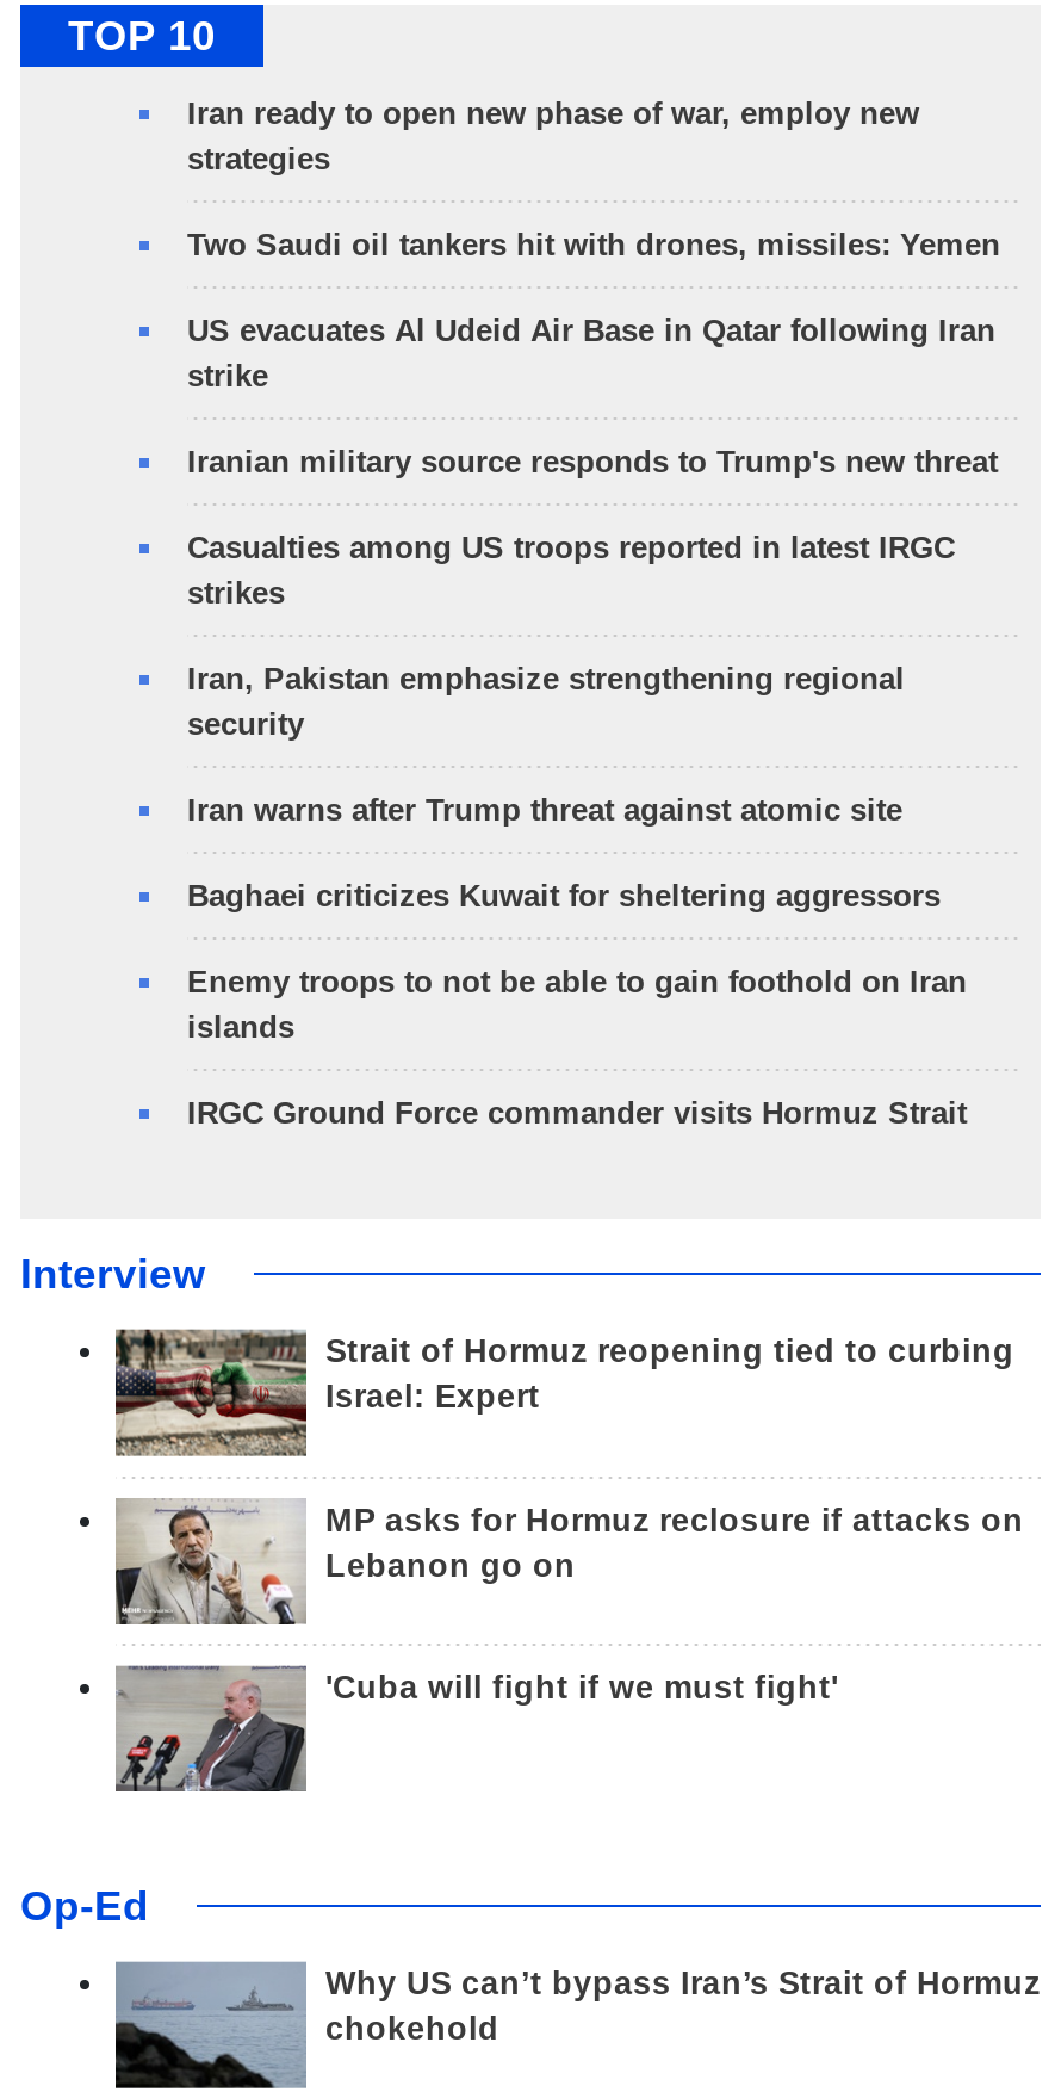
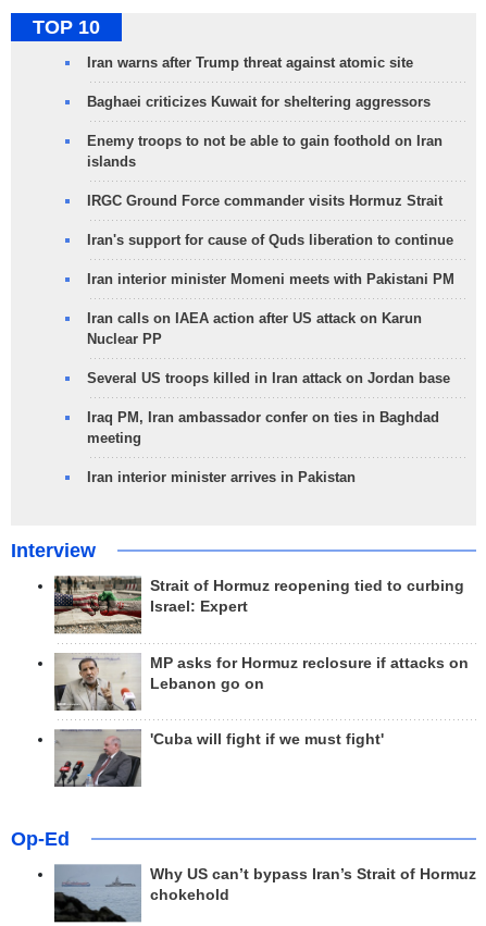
[187,96,1000,743] Iran ready to open new phase of war, employ new | strategies | Two Saudi oil tankers hit with drones, missiles: Yemen | US evacuates Al Udeid Air Base in Qatar following Iran | strike | Iranian military source responds to Trump's new threat | Casualties among US troops reported in latest IRGC | strikes | Iran, Pakistan emphasize strengthening regional | security -> none
moved [187,793,967,1132] -> [87,55,443,209]: Iran warns after Trump threat against atomic site | Baghaei criticizes Kuwait for sheltering aggressors | Enemy troops to not be able to gain foothold on Iran | islands | IRGC Ground Force commander visits Hormuz Strait
none -> [87,232,454,486] Iran's support for cause of Quds liberation to continue | Iran interior minister Momeni meets with Pakistani PM | Iran calls on IAEA action after US attack on Karun | Nuclear PP | Several US troops killed in Iran attack on Jordan base | Iraq PM, Iran ambassador confer on ties in Baghdad | meeting | Iran interior minister arrives in Pakistan

